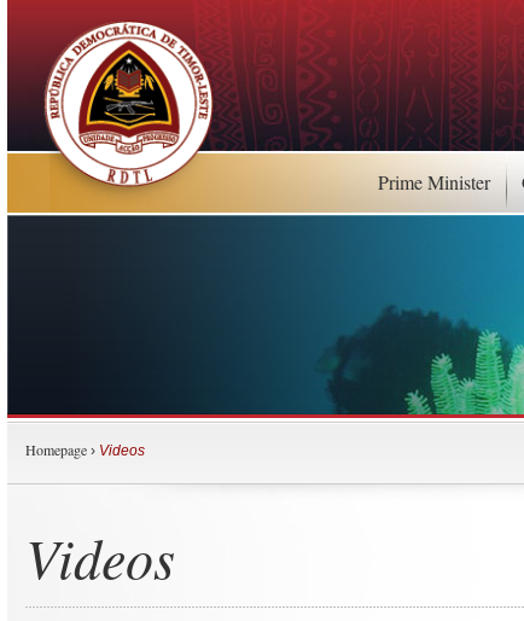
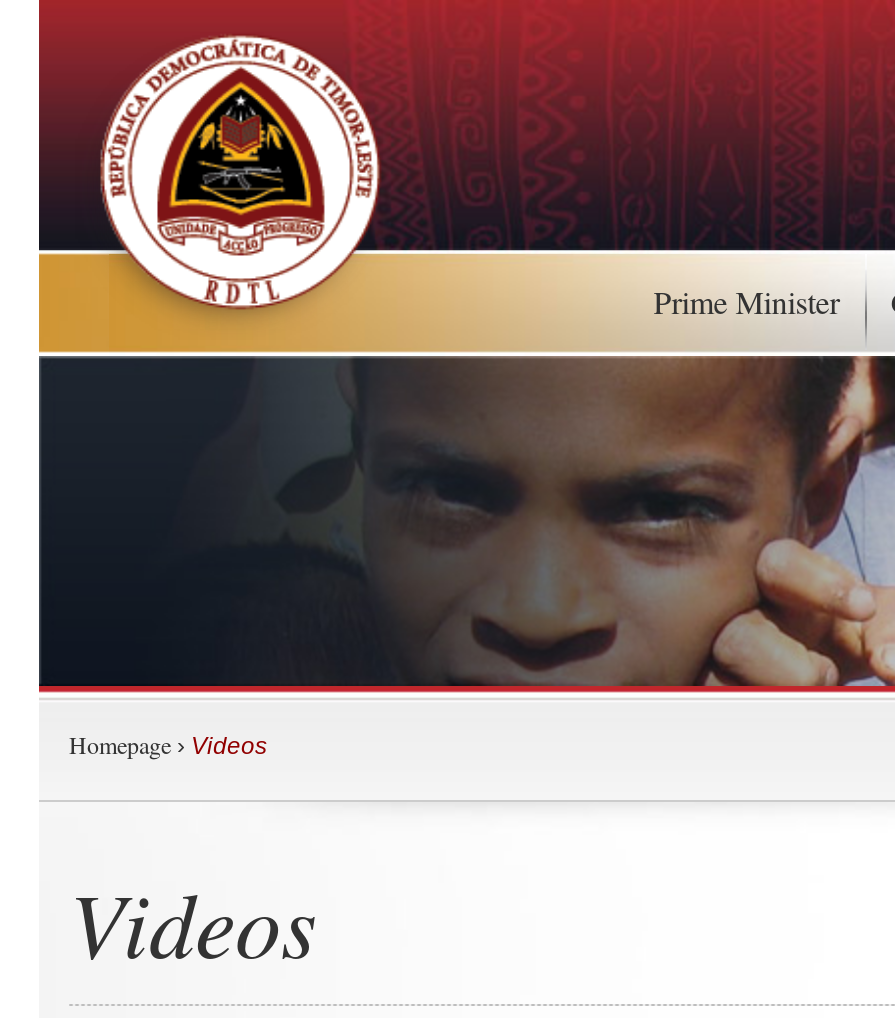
[184,214,520,416] [image] -> [329,354,889,688] [image]

